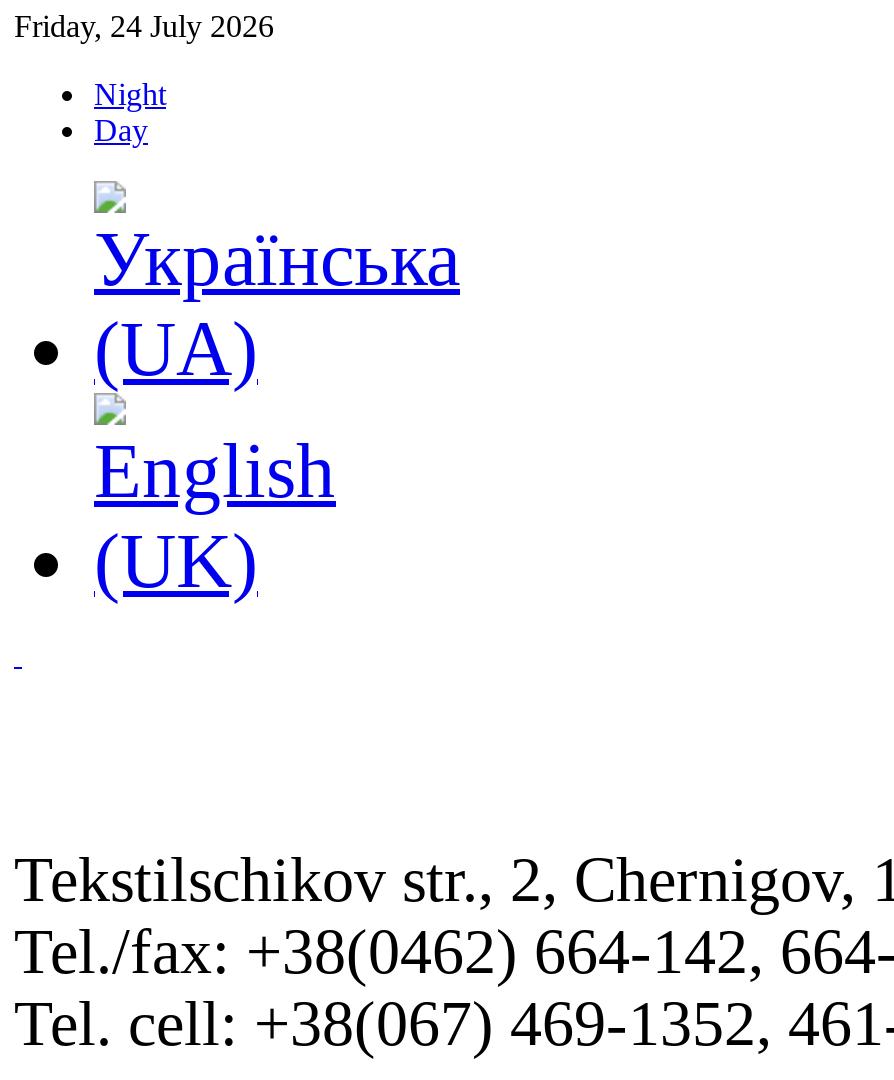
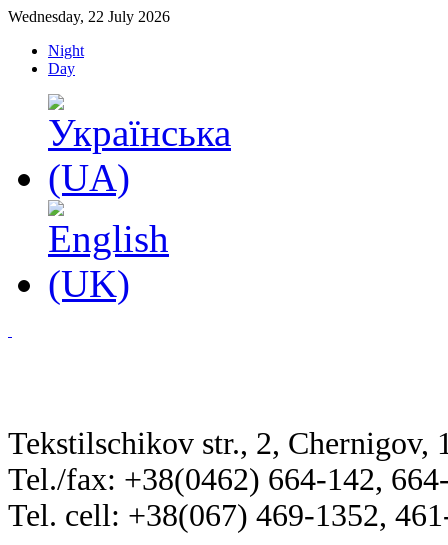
[14,9,274,43] Friday, 24 July 2026 -> [8,8,170,25] Wednesday, 22 July 2026

